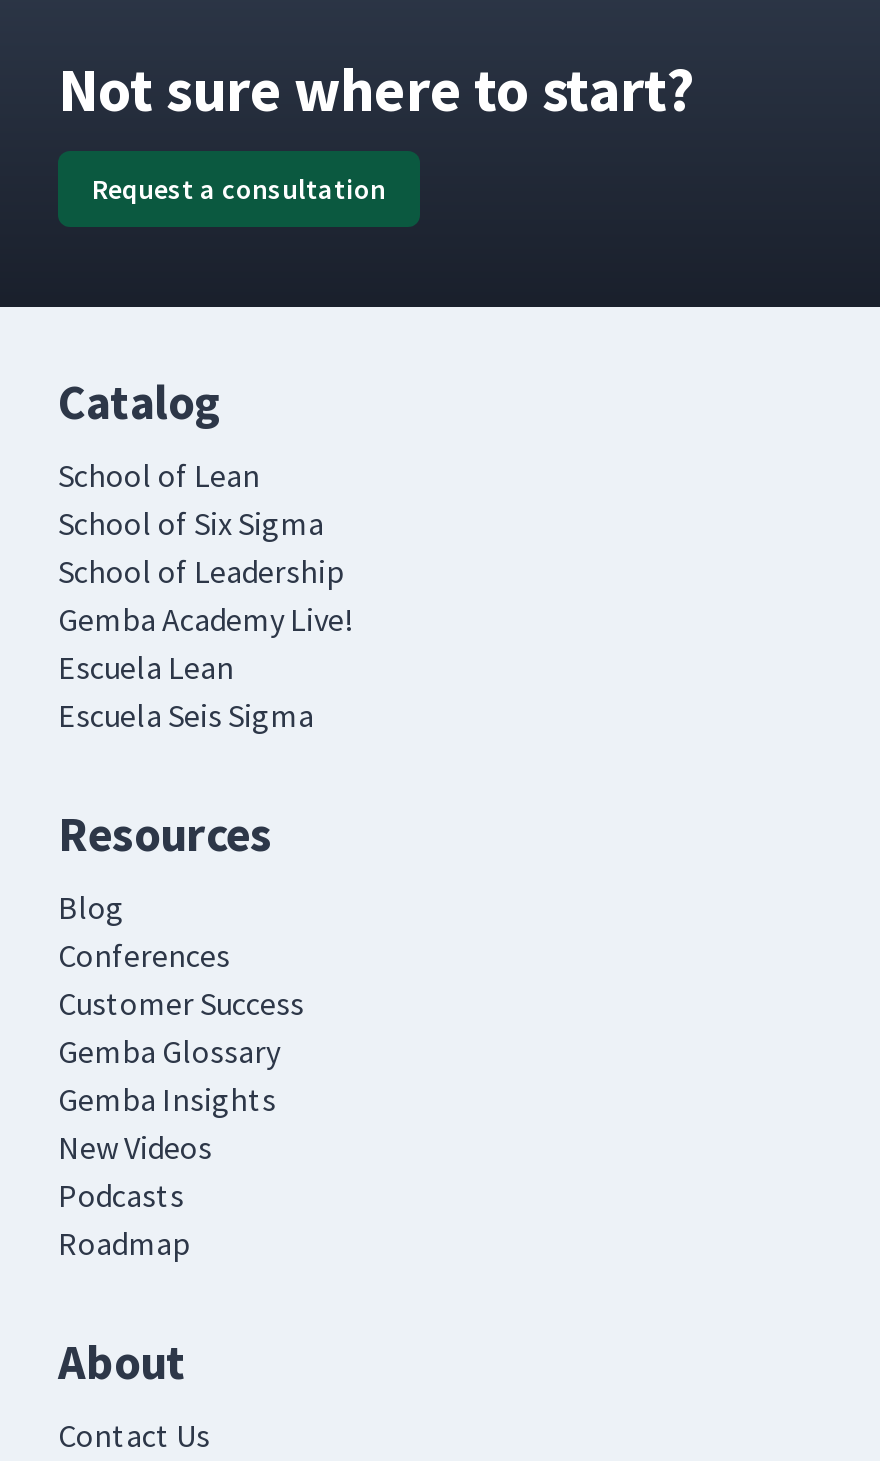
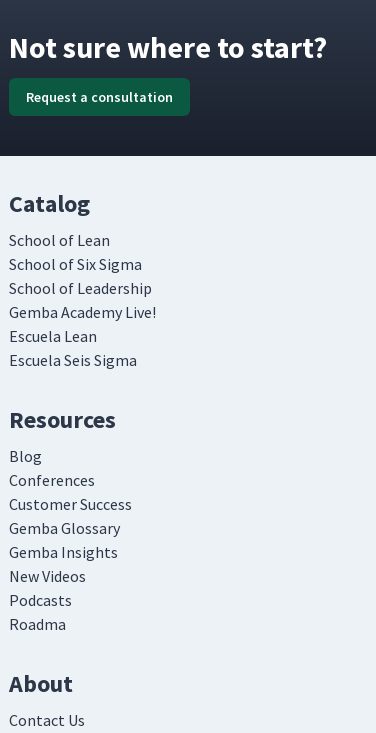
[58,1223,190,1263] Roadmap -> [9,614,66,634] Roadma

